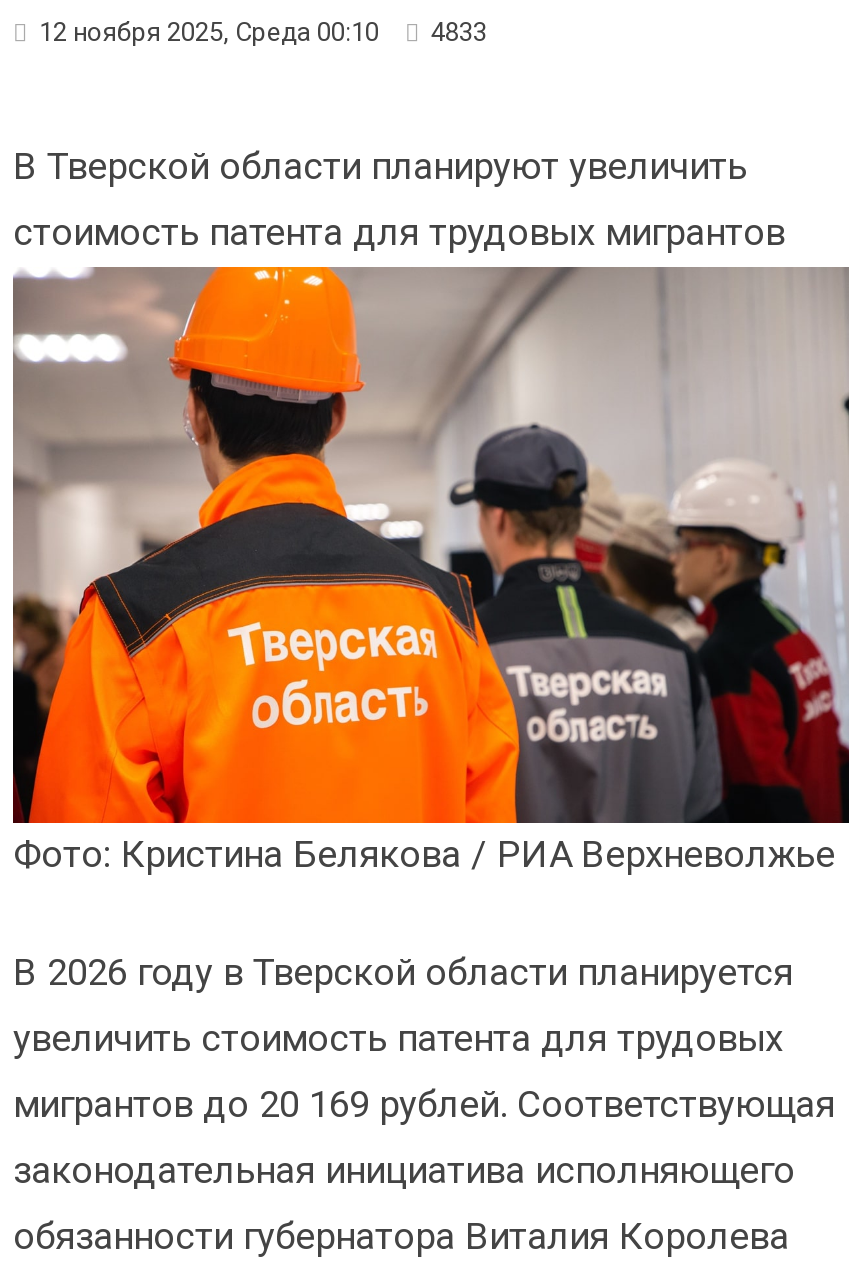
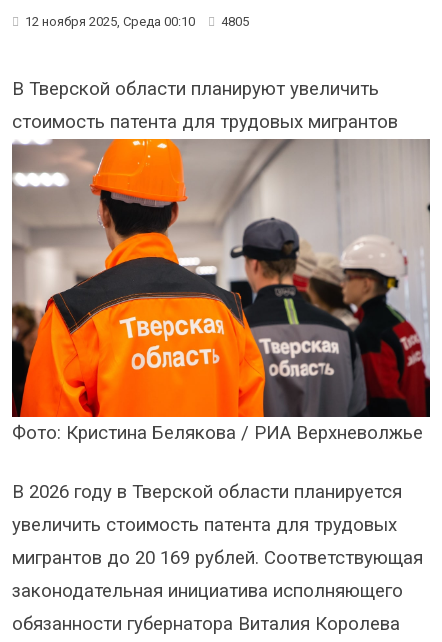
[39,16,487,46] 12 ноября 2025, Среда 00:10 4833 -> [25,13,249,28] 12 ноября 2025, Среда 00:10 4805

